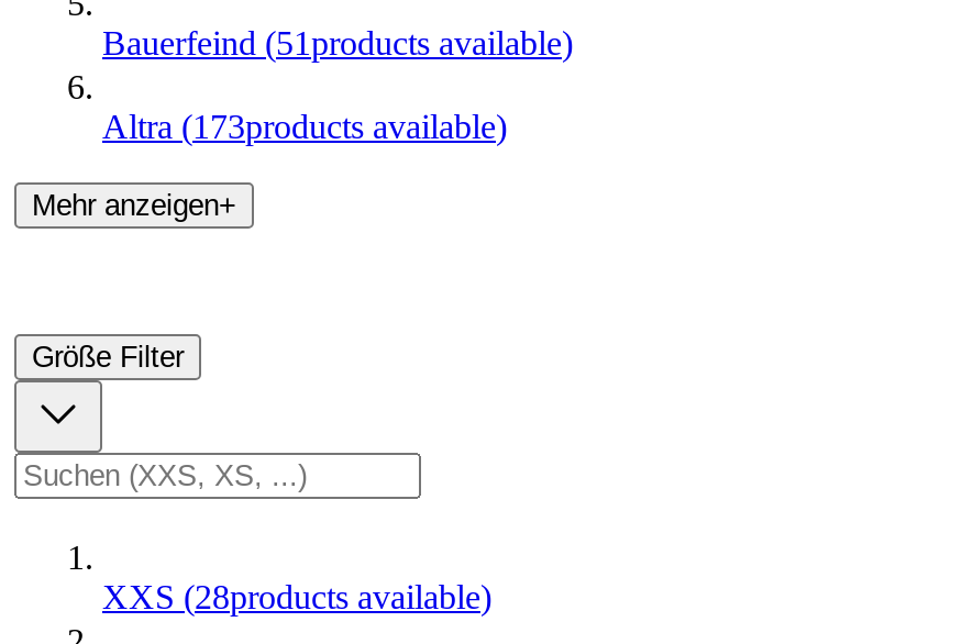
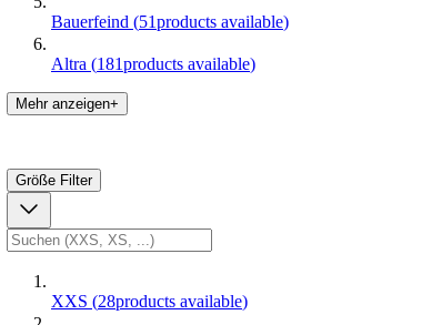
[102,108,507,145] Altra (173products available) -> [51,54,255,73] Altra (181products available)

